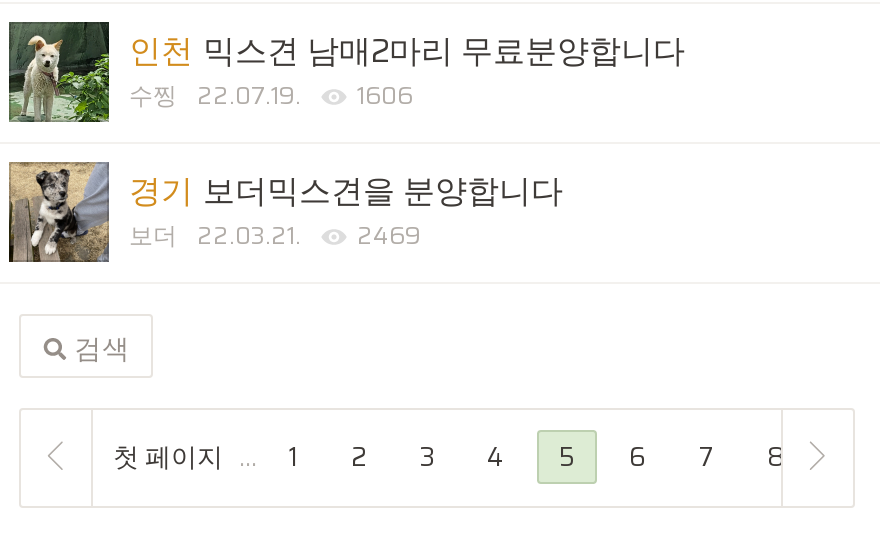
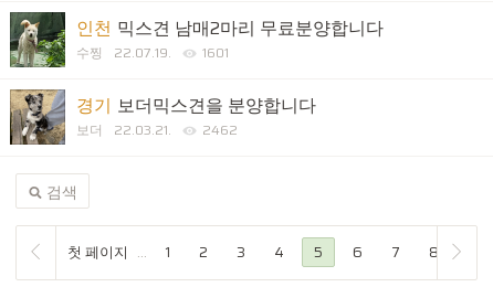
[129,76,413,114] 수찡 22.07.19. 1606 -> [76,42,229,63] 수찡 22.07.19. 1601
[129,216,421,254] 보더 22.03.21. 2469 -> [76,119,238,140] 보더 22.03.21. 2462

